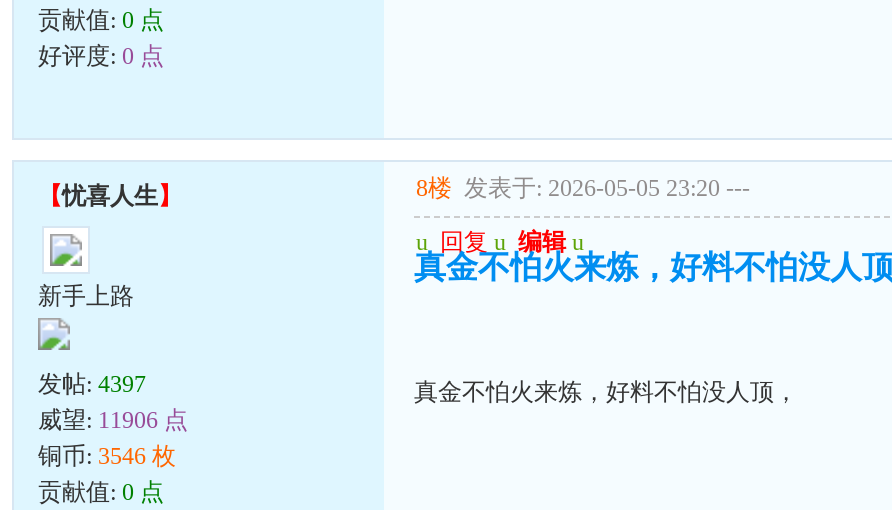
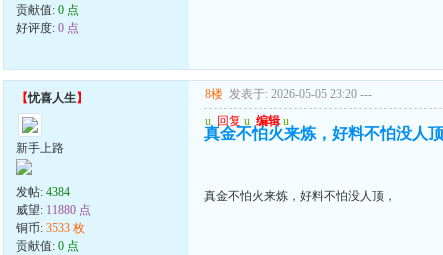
[38,370,146,398] 发帖: 4397 -> [16,185,70,199] 发帖: 4384
[38,406,188,434] 威望: 11906 点 -> [16,203,91,217] 威望: 11880 点
[38,442,176,470] 铜币: 3546 枚 -> [16,221,85,235] 铜币: 3533 枚

